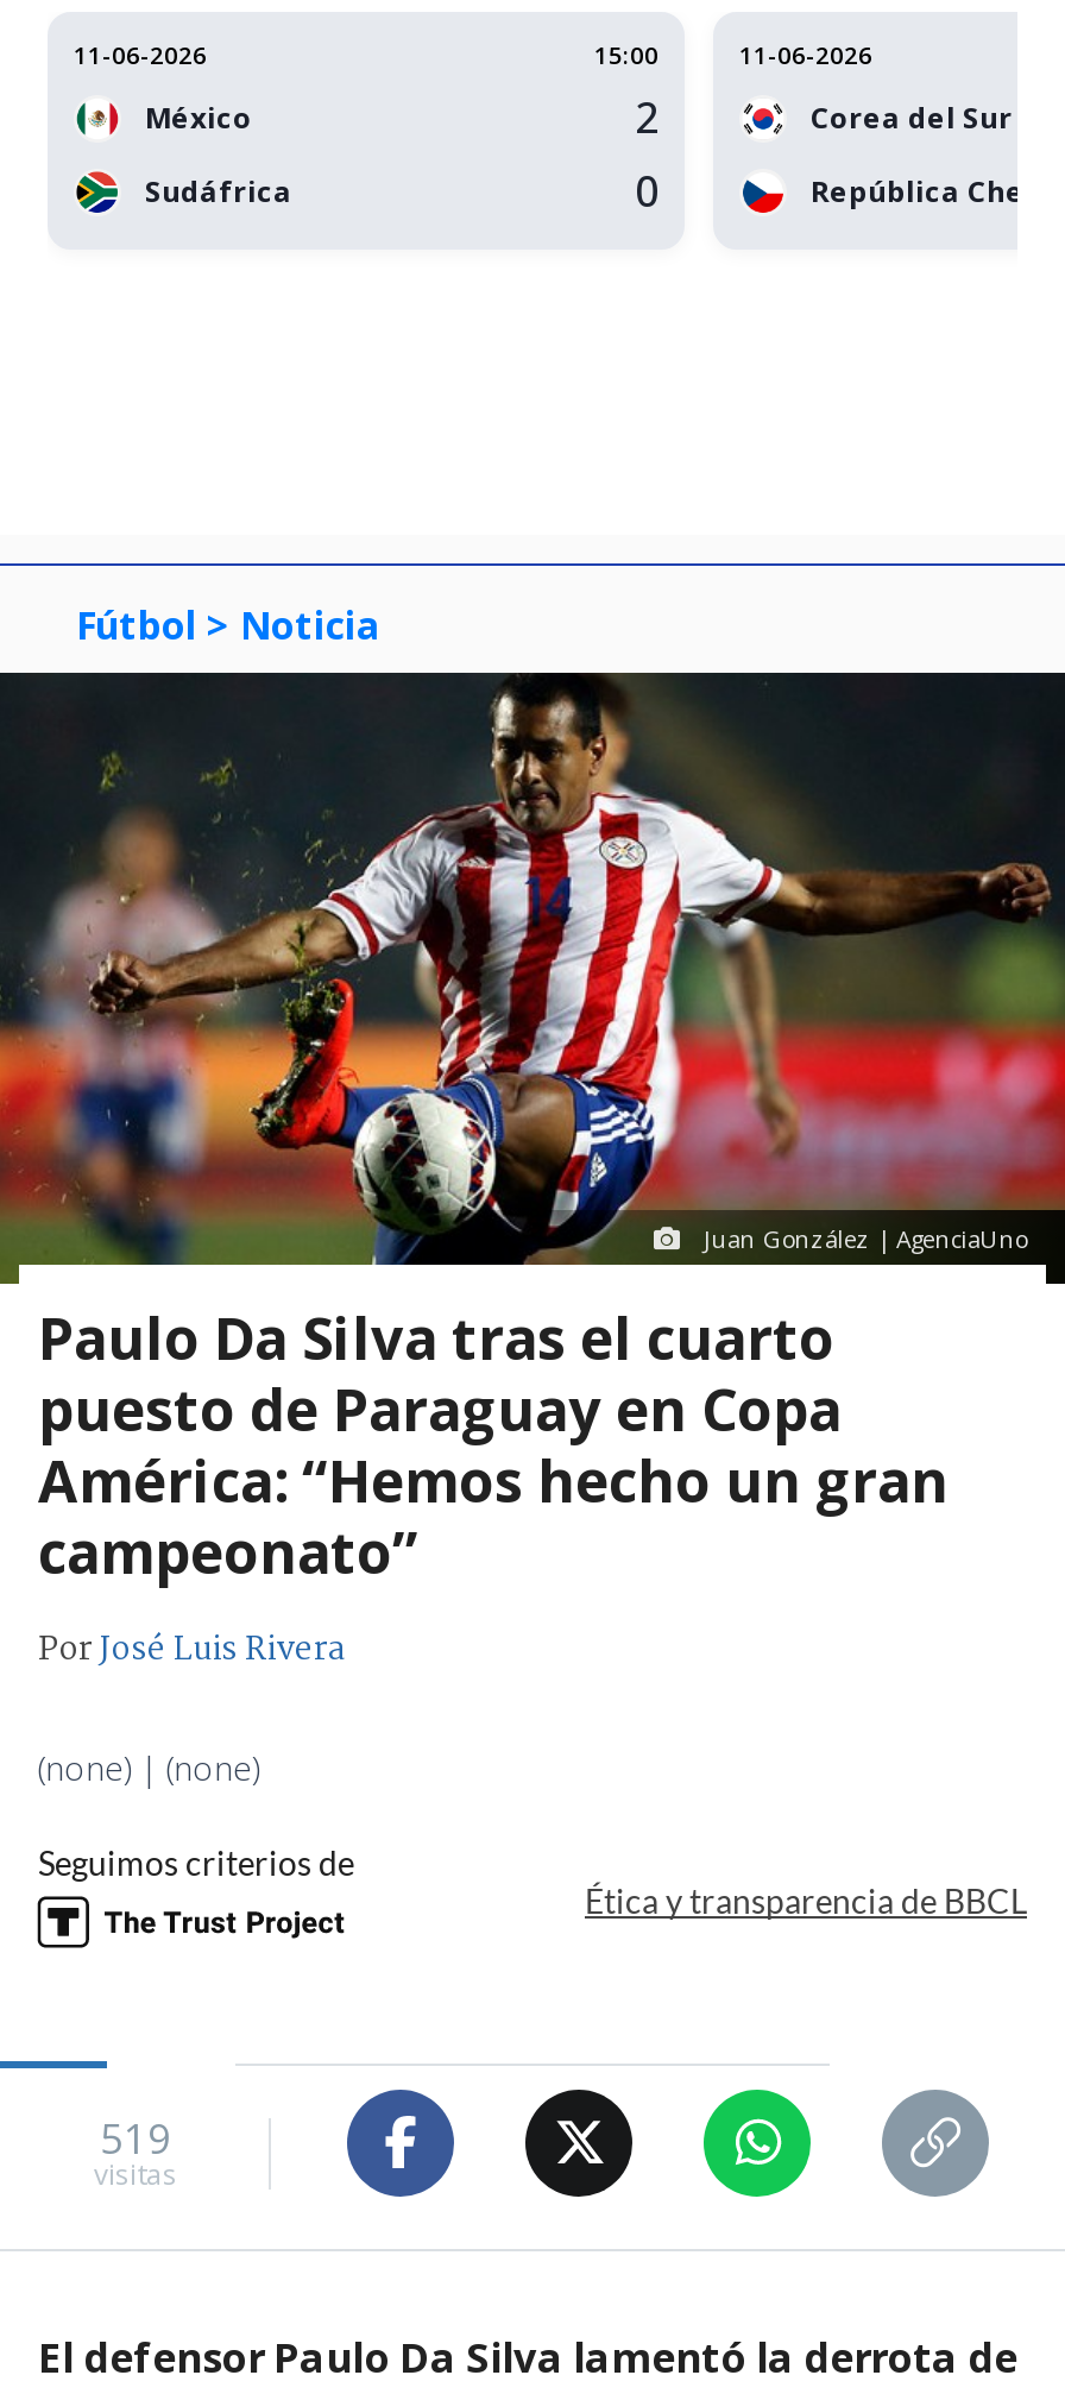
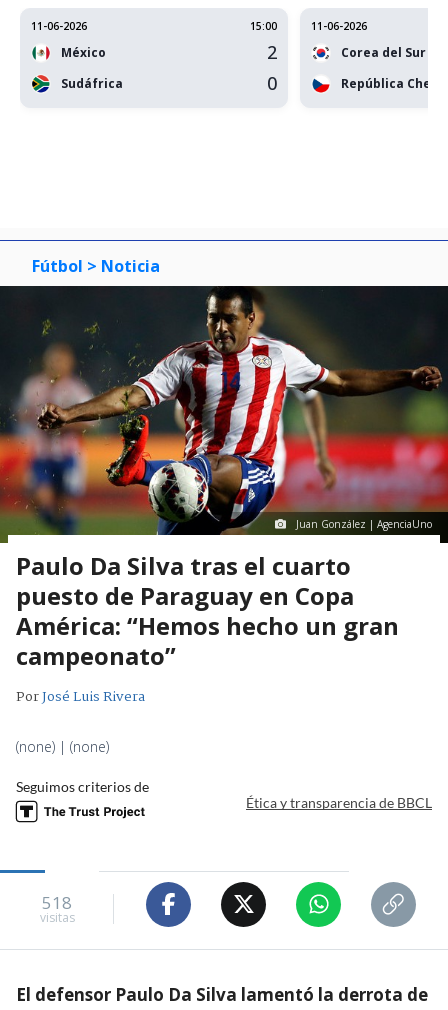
[100,2112,171,2166] 519 -> [42,891,72,914] 518

